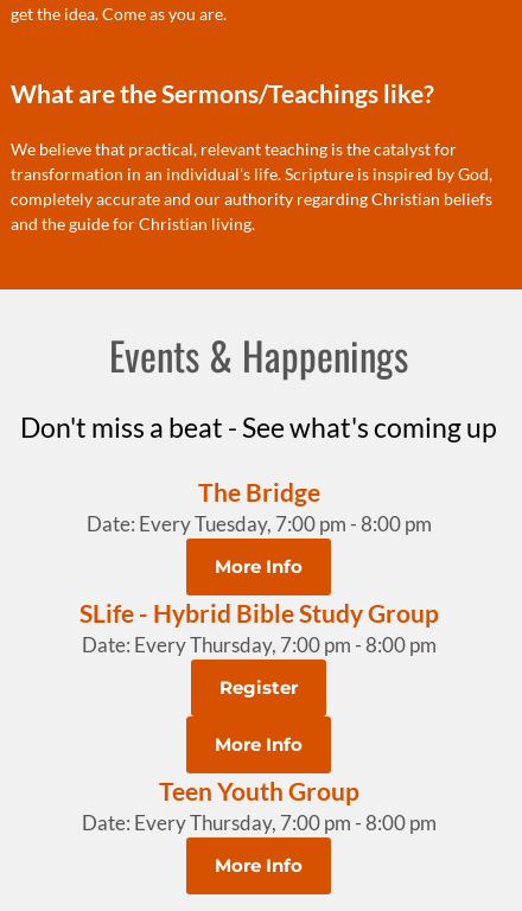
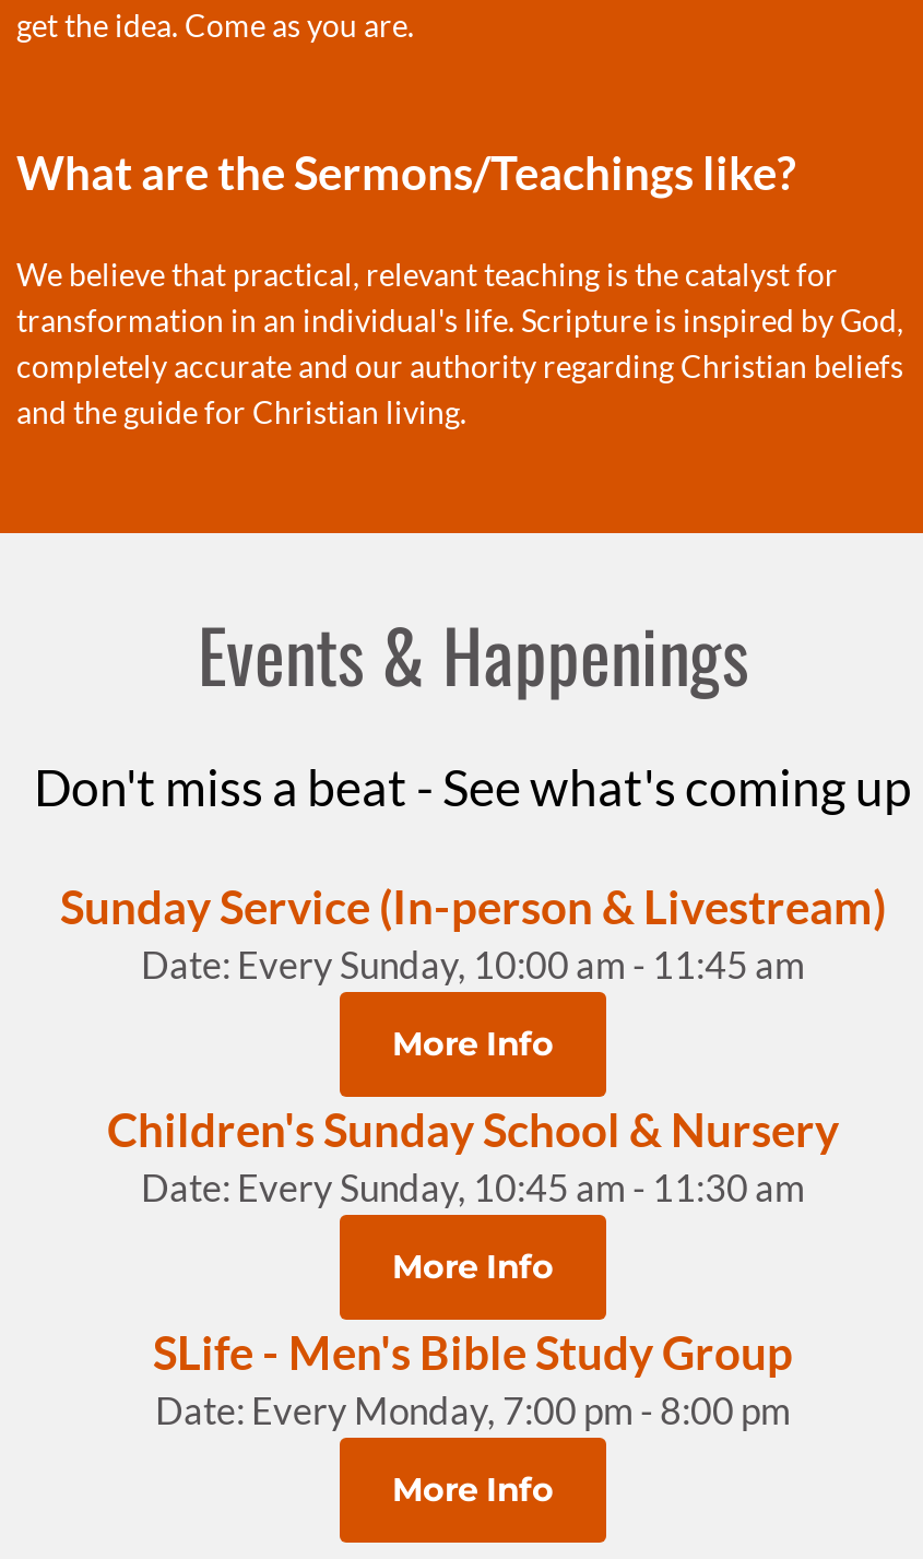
[86,477,431,536] The Bridge | Date: Every Tuesday, 7:00 pm - 8:00 pm -> [60,878,886,987] Sunday Service (In-person & Livestream) | Date: Every Sunday, 10:00 am - 11:45 am
[79,598,438,698] SLife - Hybrid Bible Study Group | Date: Every Thursday, 7:00 pm - 8:00 pm | Register -> [107,1101,839,1210] Children's Sunday School & Nursery | Date: Every Sunday, 10:45 am - 11:30 am
[81,776,436,835] Teen Youth Group | Date: Every Thursday, 7:00 pm - 8:00 pm -> [153,1324,793,1433] SLife - Men's Bible Study Group | Date: Every Monday, 7:00 pm - 8:00 pm

